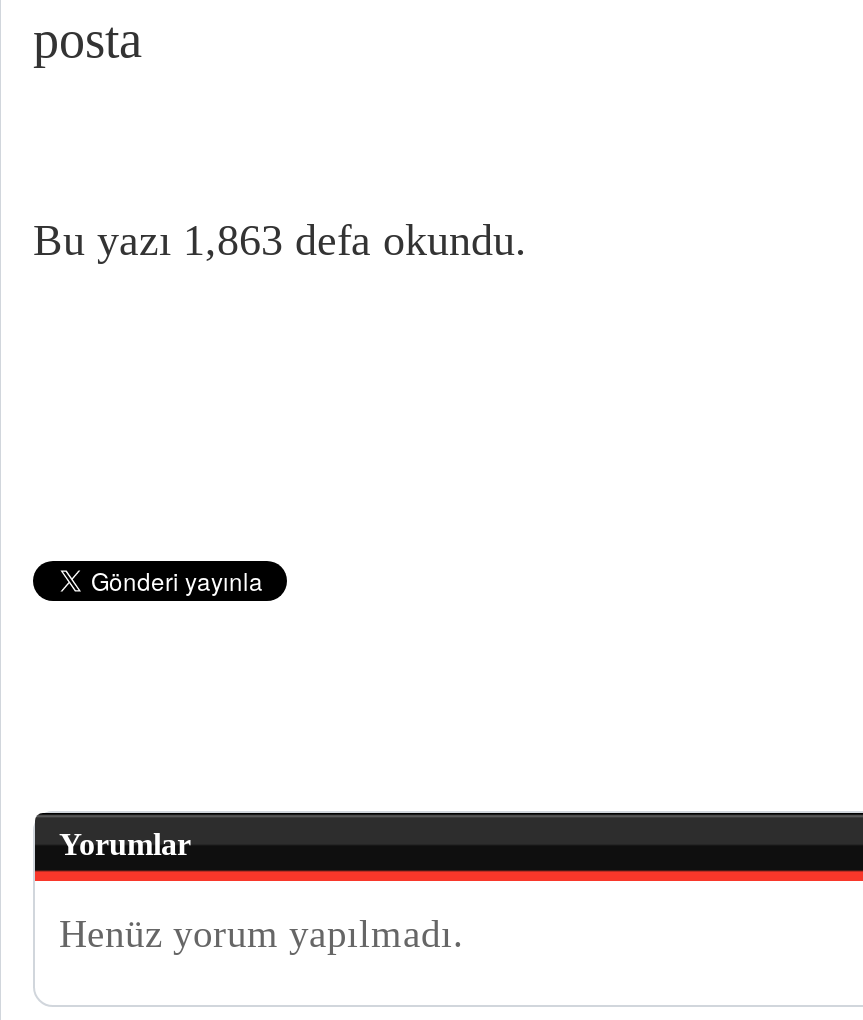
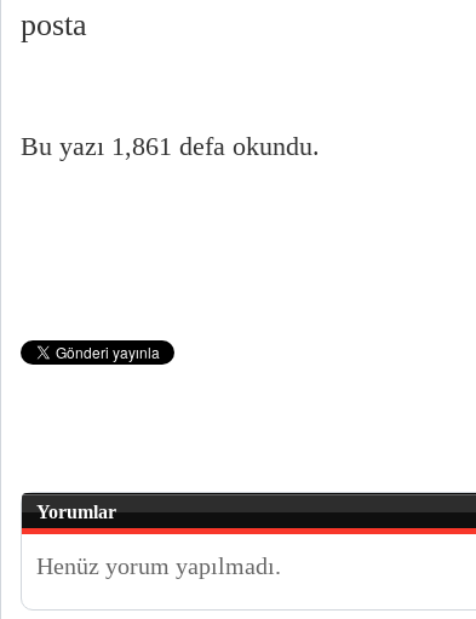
[33,217,527,265] Bu yazı 1,863 defa okundu. -> [21,132,320,161] Bu yazı 1,861 defa okundu.

